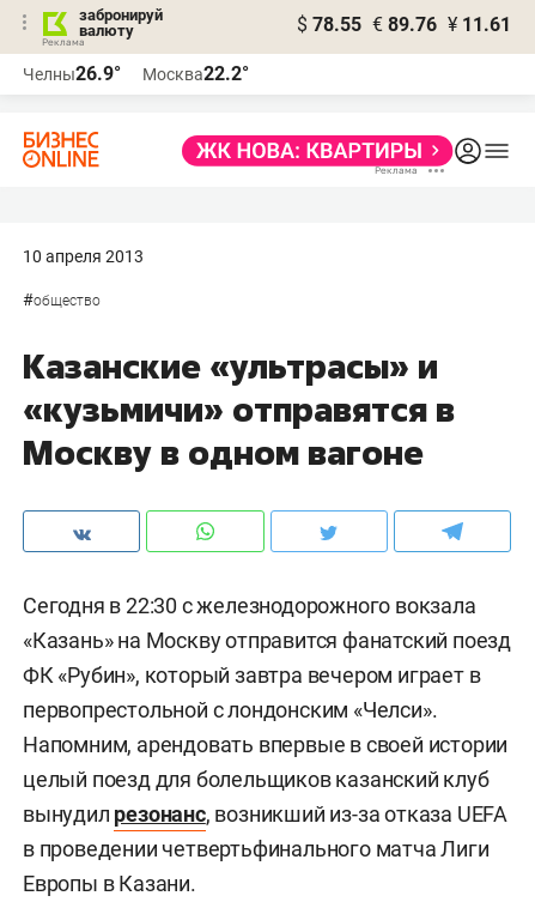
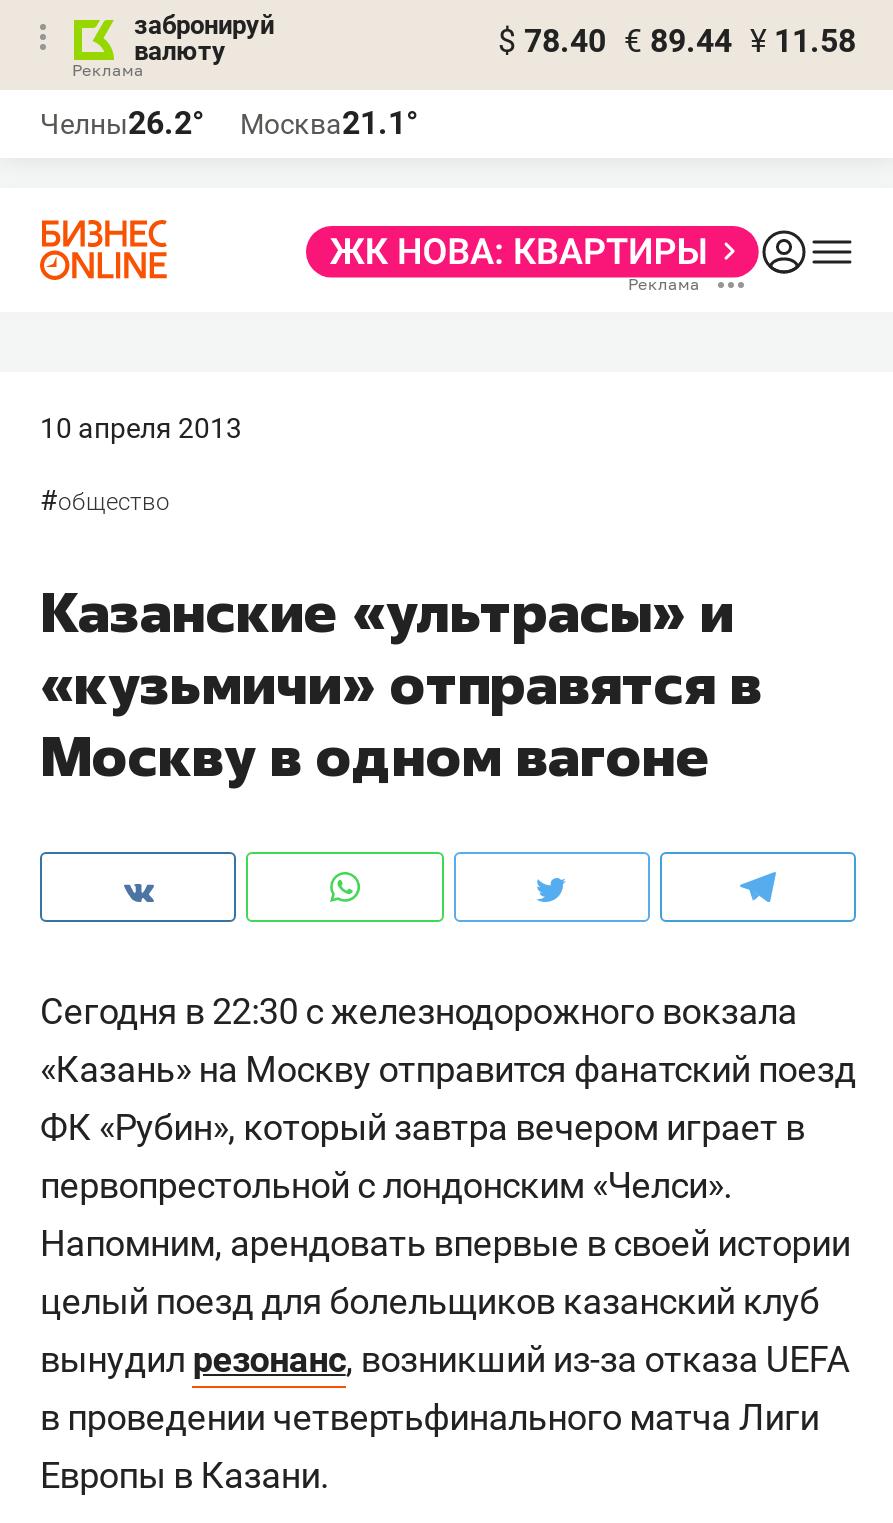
[297,13,511,36] $ 78.55 € 89.76 ¥ 11.61 -> [498,22,856,60] $ 78.40 € 89.44 ¥ 11.58
[23,62,121,85] Челны26.9° -> [40,104,204,142] Челны26.2°
[142,62,249,85] Москва22.2° -> [240,104,418,142] Москва21.1°

